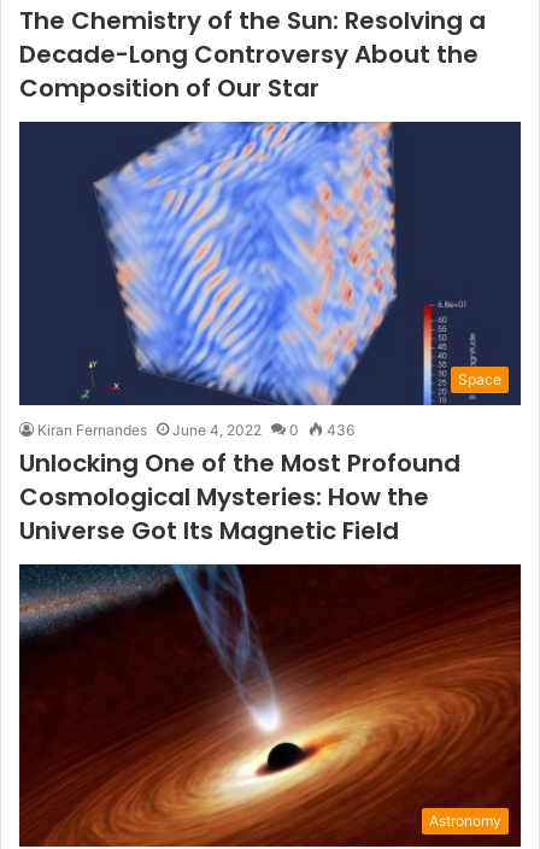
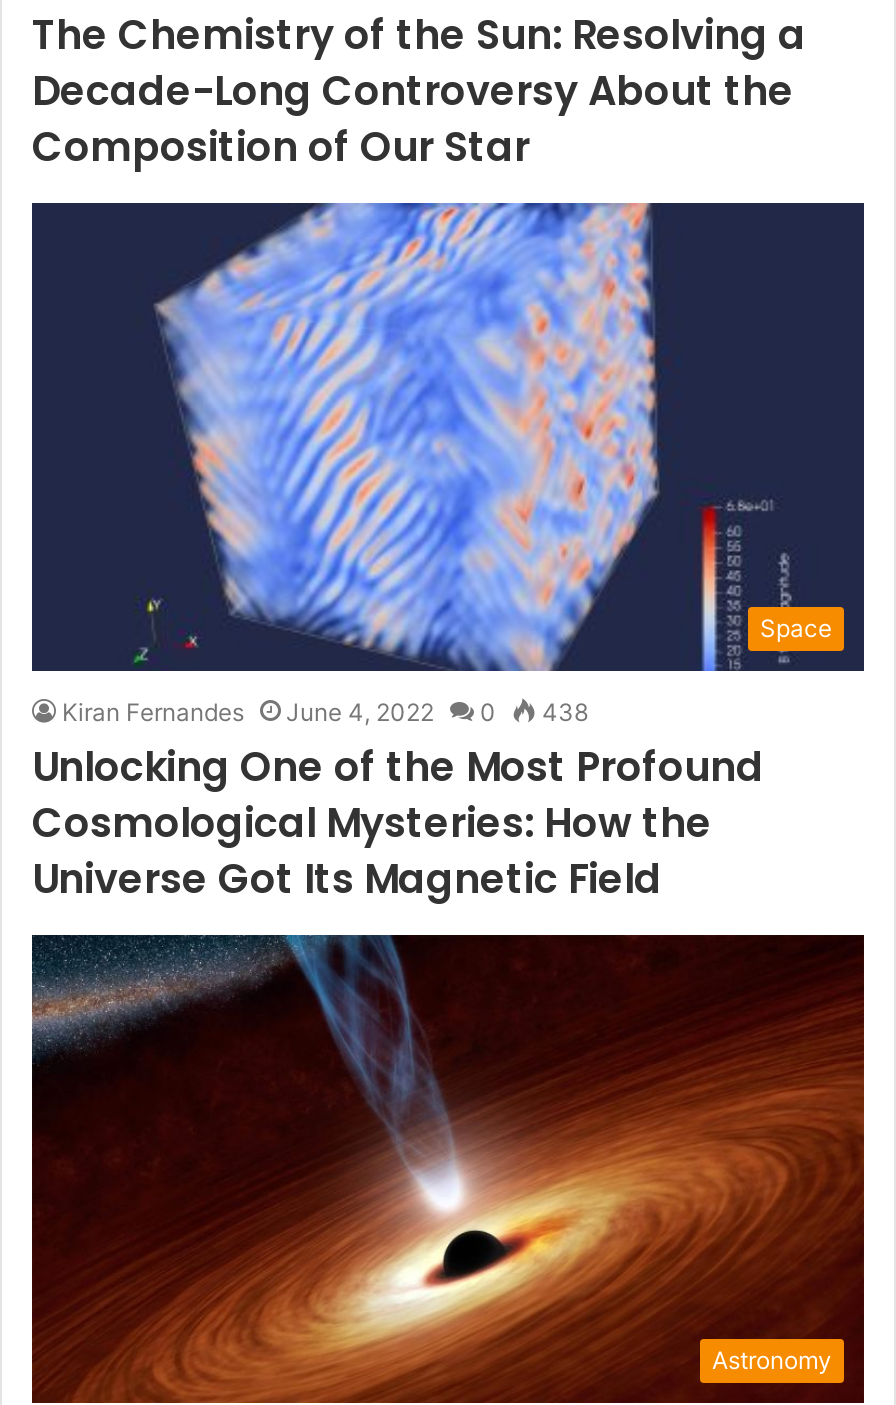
[37,421,354,439] Kiran Fernandes June 4, 2022 0 436 -> [62,697,588,727] Kiran Fernandes June 4, 2022 0 438

